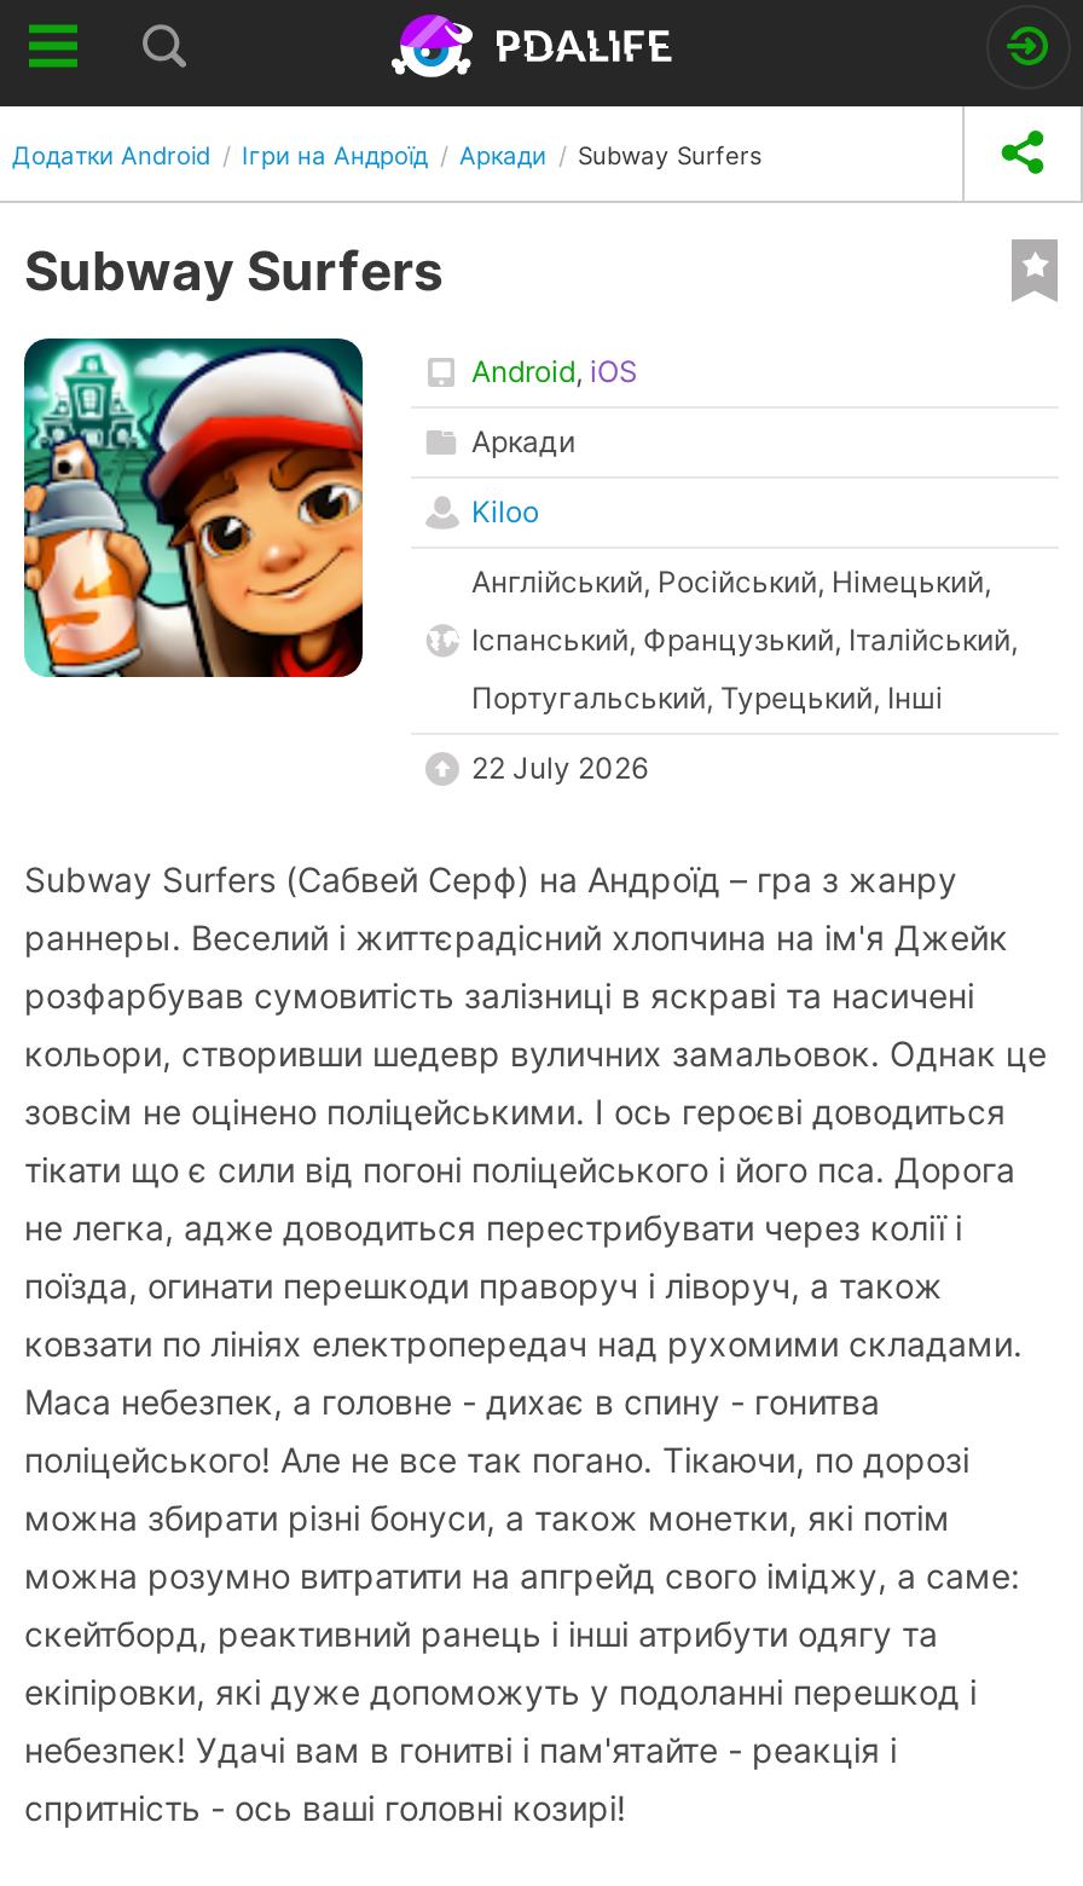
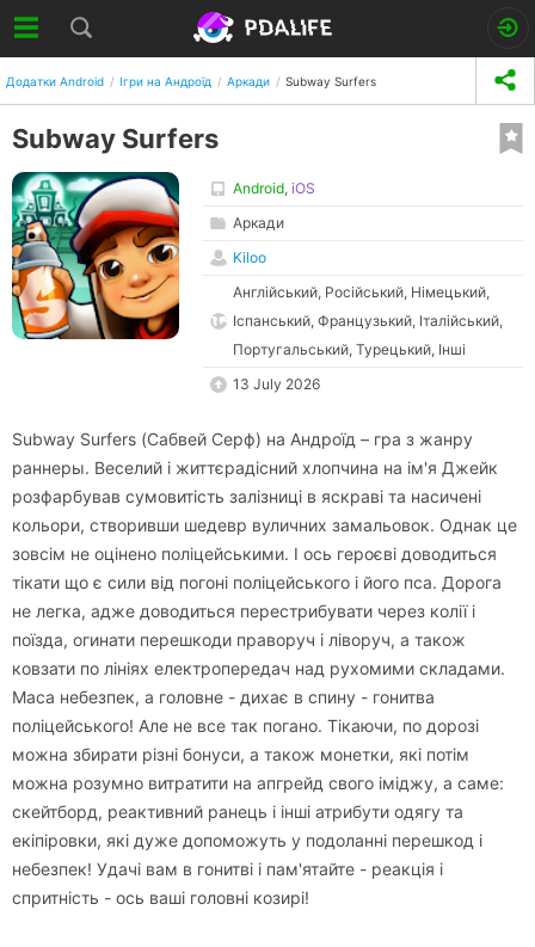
[471,750,650,786] 22 July 2026 -> [233,375,321,393] 13 July 2026

